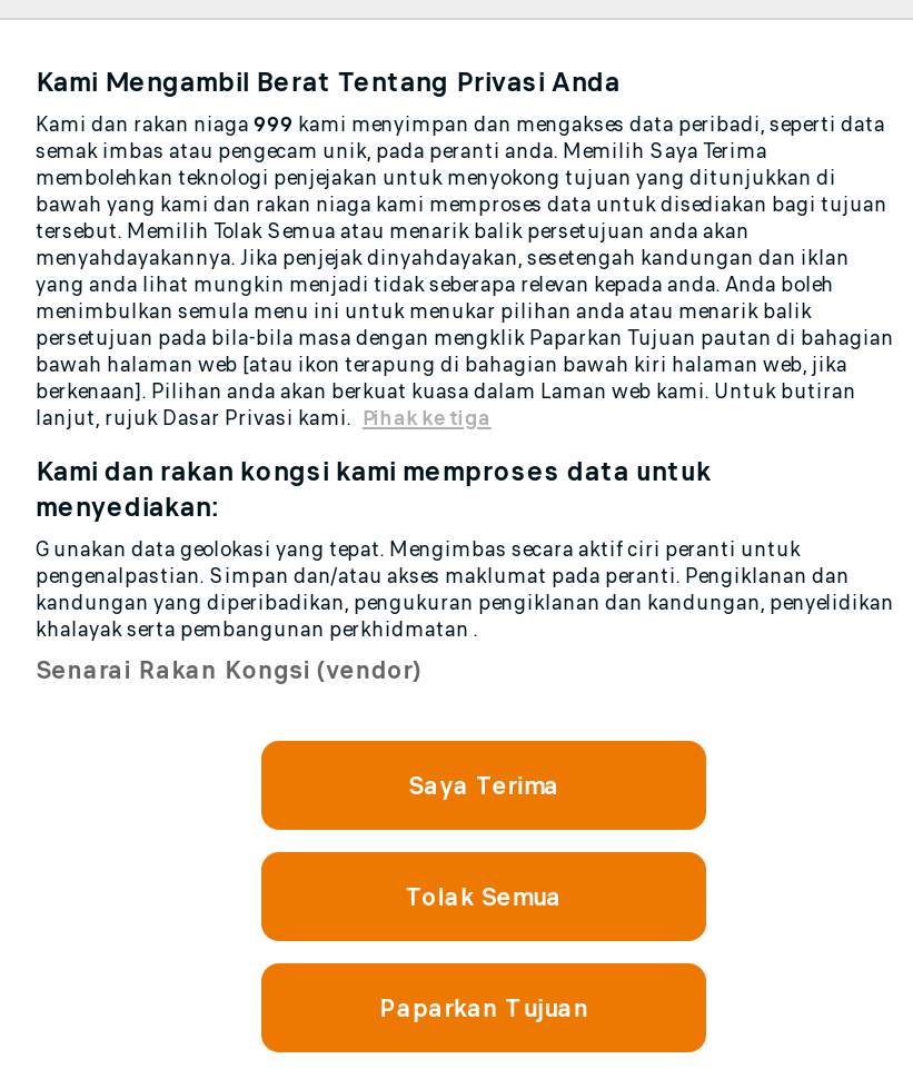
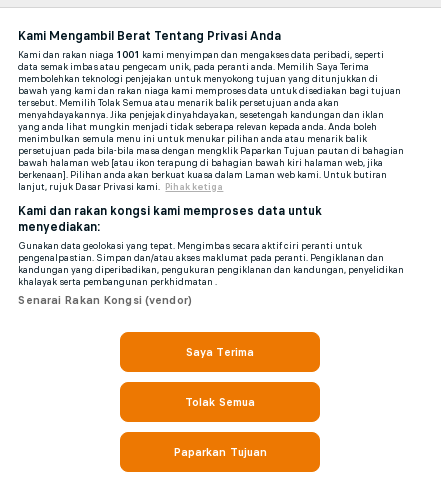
[35,111,885,165] Kami dan rakan niaga 999 kami menyimpan dan mengakses data peribadi, seperti data | semak imbas atau pengecam unik, pada peranti anda. Memilih Saya Terima -> [18,49,384,73] Kami dan rakan niaga 1001 kami menyimpan dan mengakses data peribadi, seperti | data semak imbas atau pengecam unik, pada peranti anda. Memilih Saya Terima

